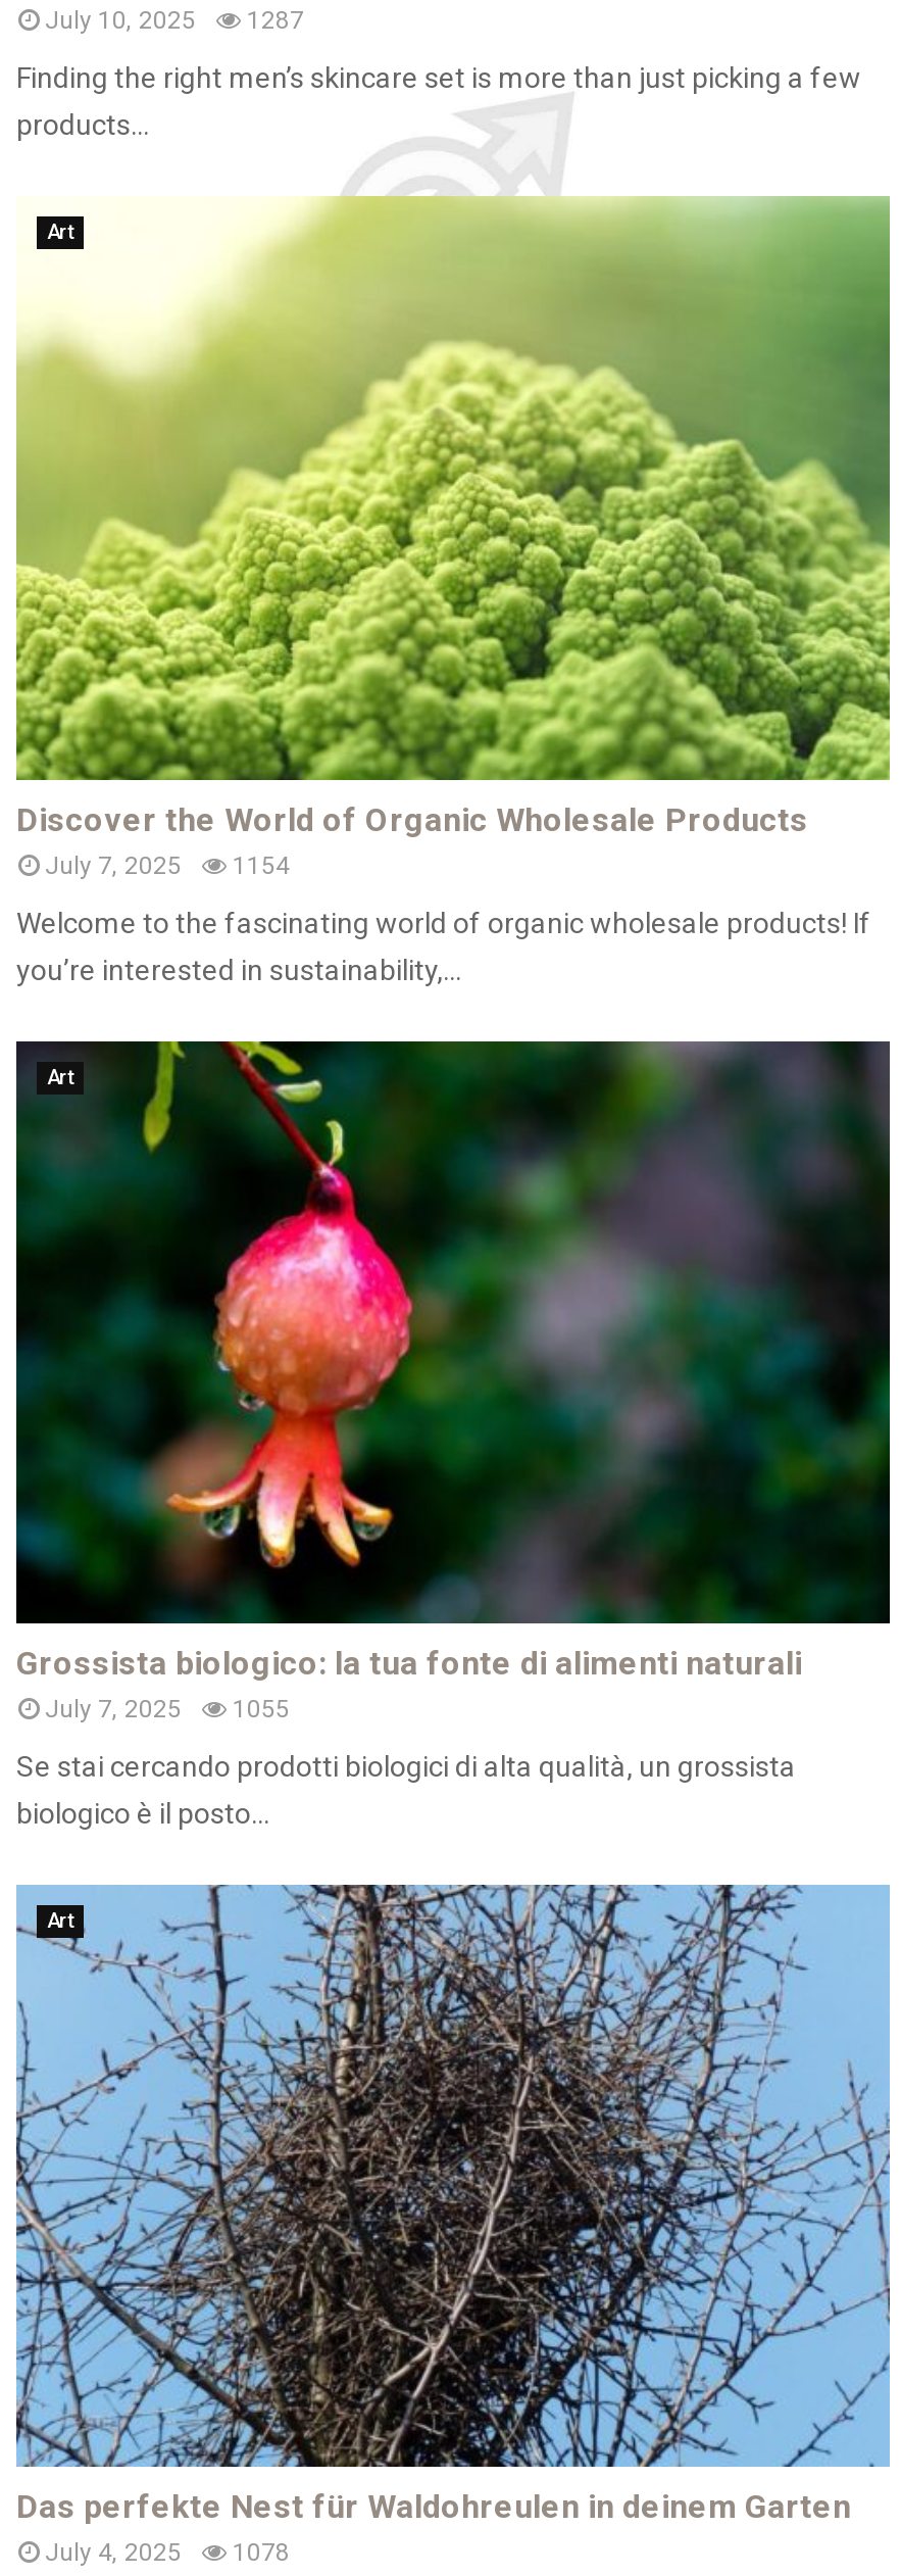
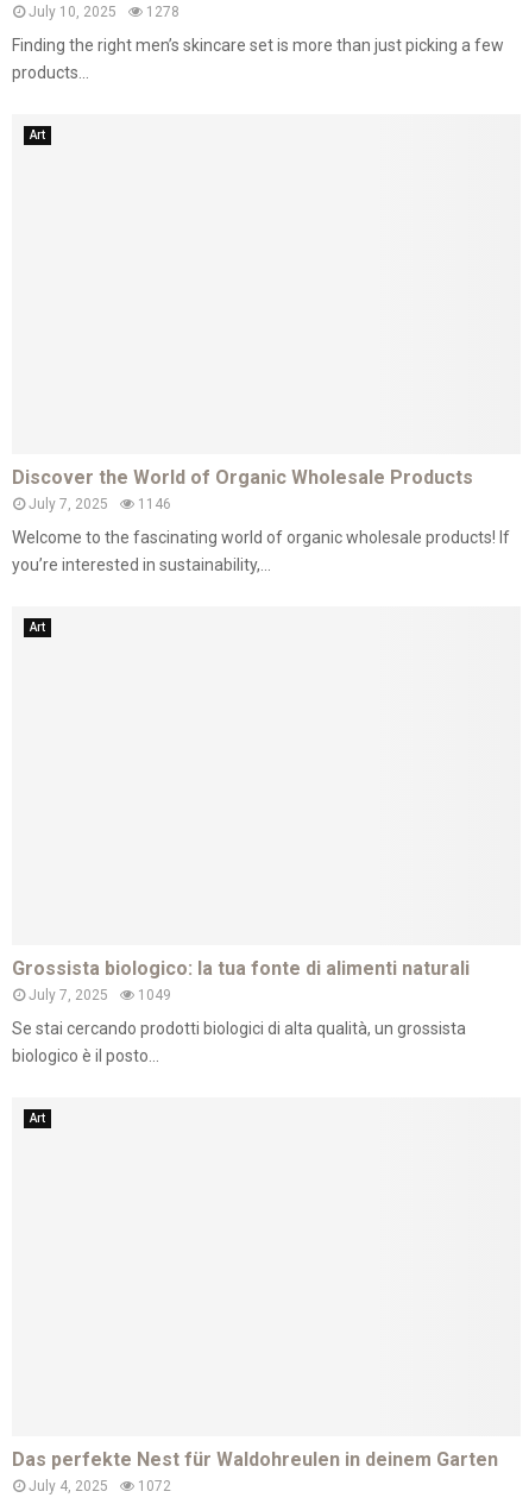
[45,7,304,35] July 10, 2025 1287 -> [29,4,180,21] July 10, 2025 1278
[14,194,892,782] [image] -> none
[45,851,290,879] July 7, 2025 1154 -> [29,495,171,512] July 7, 2025 1146
[14,1039,892,1625] [image] -> none
[45,1695,290,1723] July 7, 2025 1055 -> [29,987,171,1003] July 7, 2025 1049
[14,1883,892,2469] [image] -> none
[45,2539,290,2567] July 4, 2025 1078 -> [29,1478,171,1495] July 4, 2025 1072

